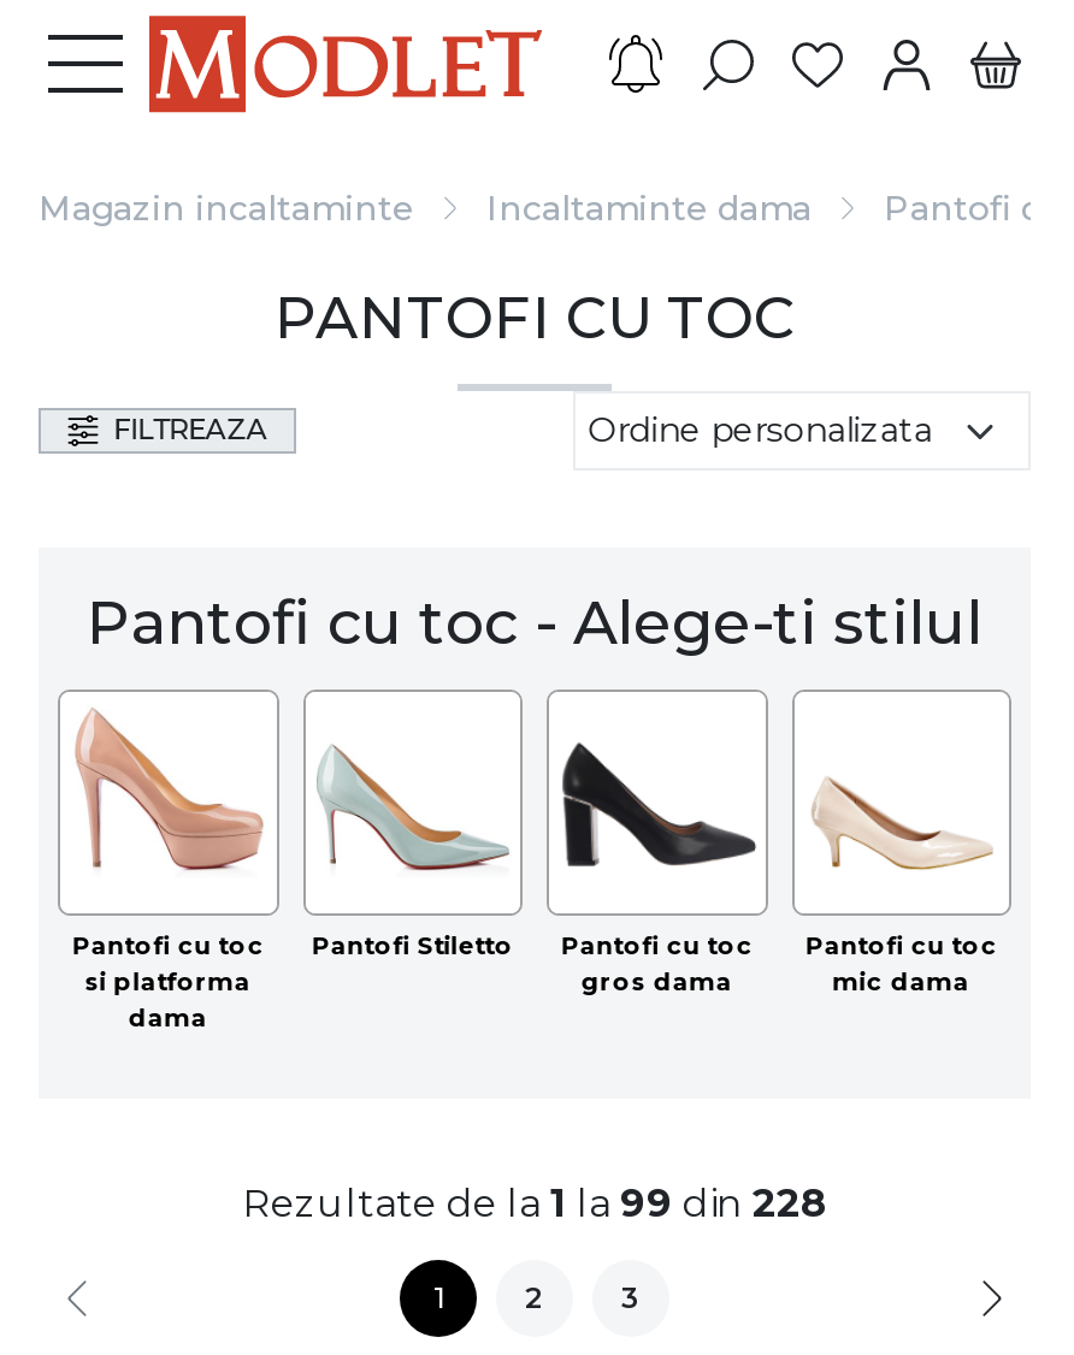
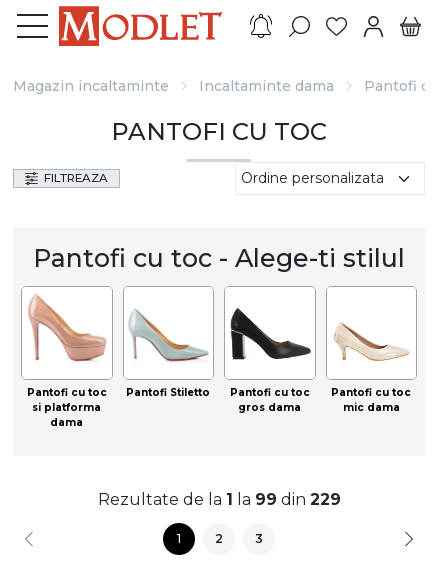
[242,1179,827,1225] Rezultate de la 1 la 99 din 228 -> [97,489,340,508] Rezultate de la 1 la 99 din 229

